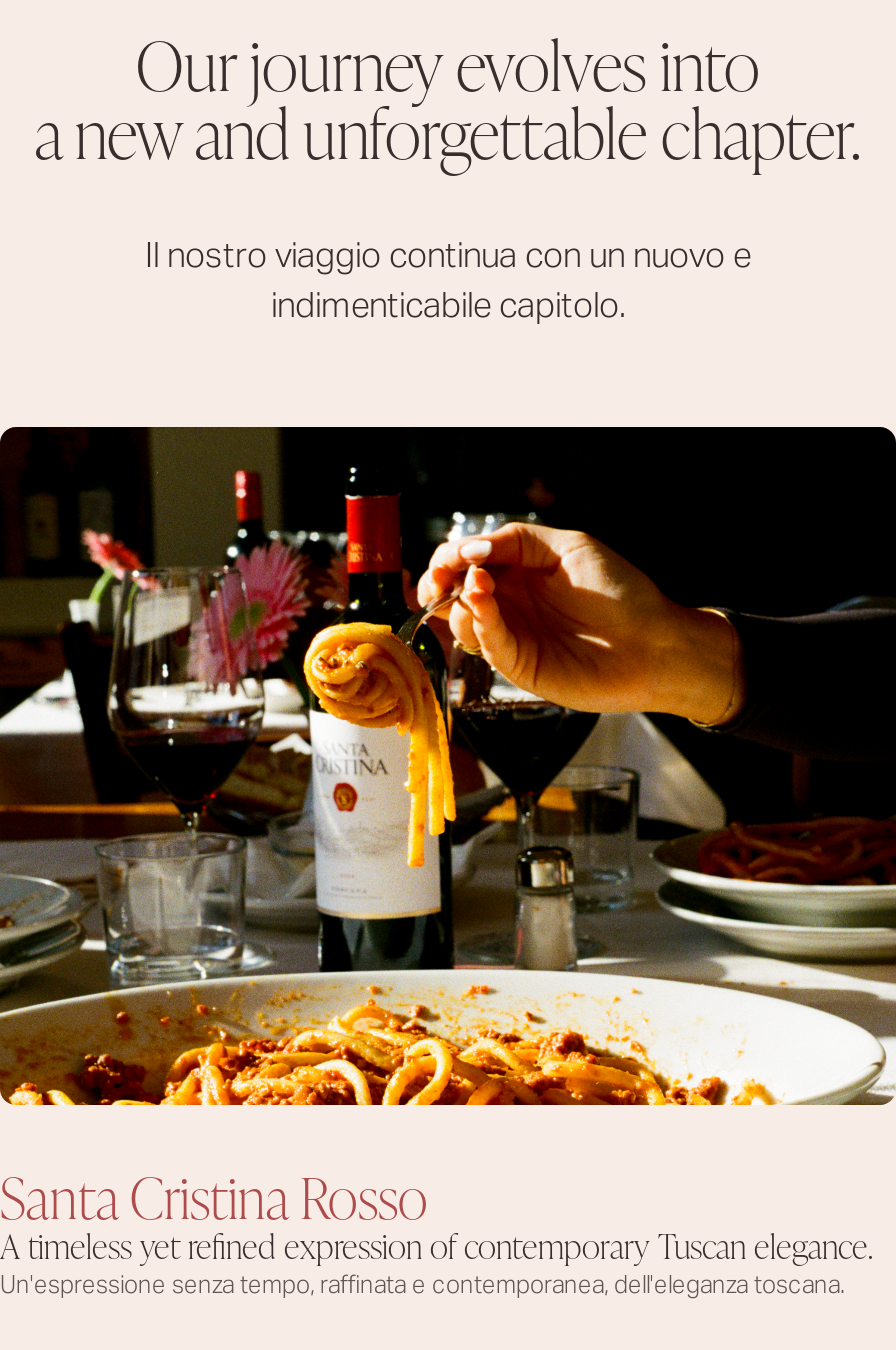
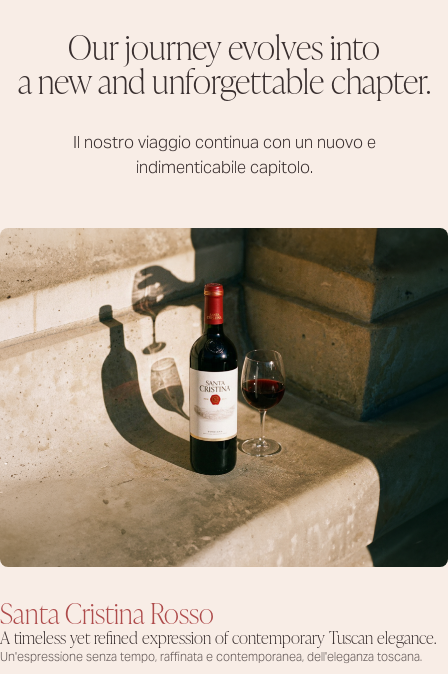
[6,425,890,1107] [image] -> [3,227,445,568] [image]

